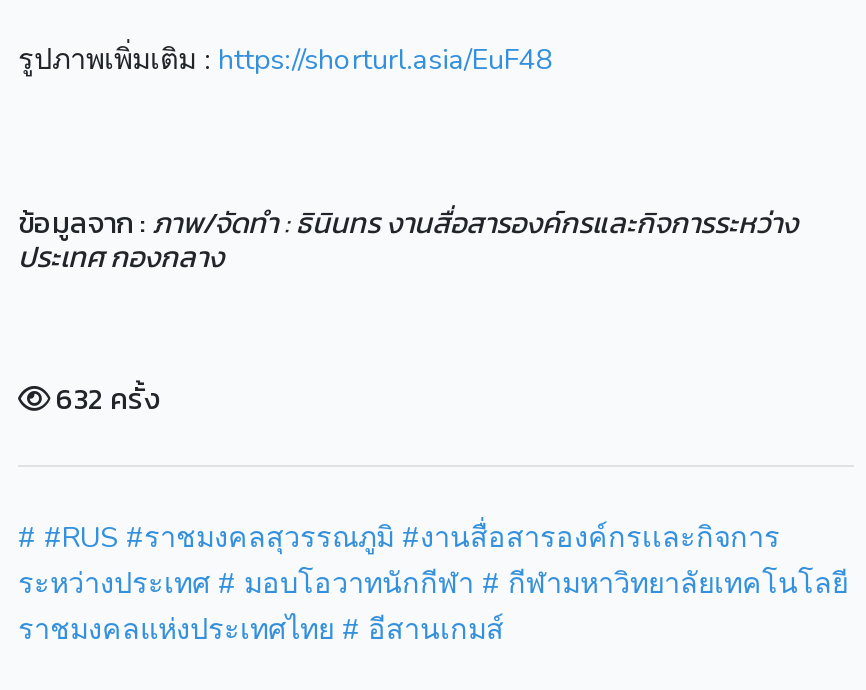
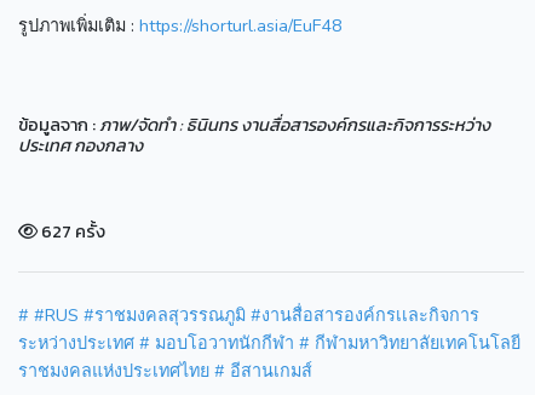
[50,377,160,421] 632 ครั้ง -> [38,218,105,245] 627 ครั้ง

